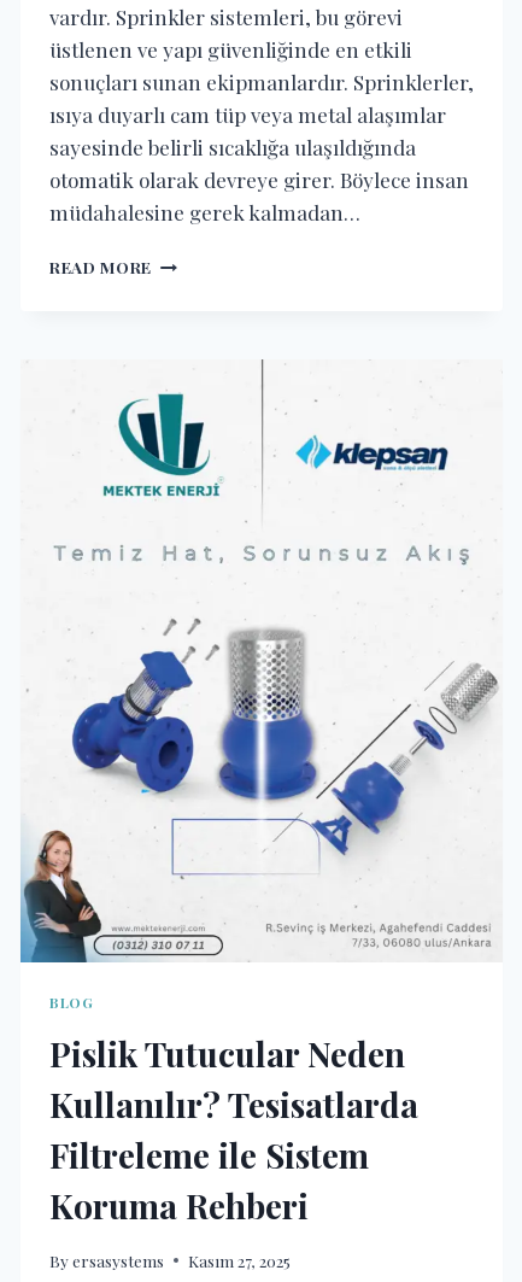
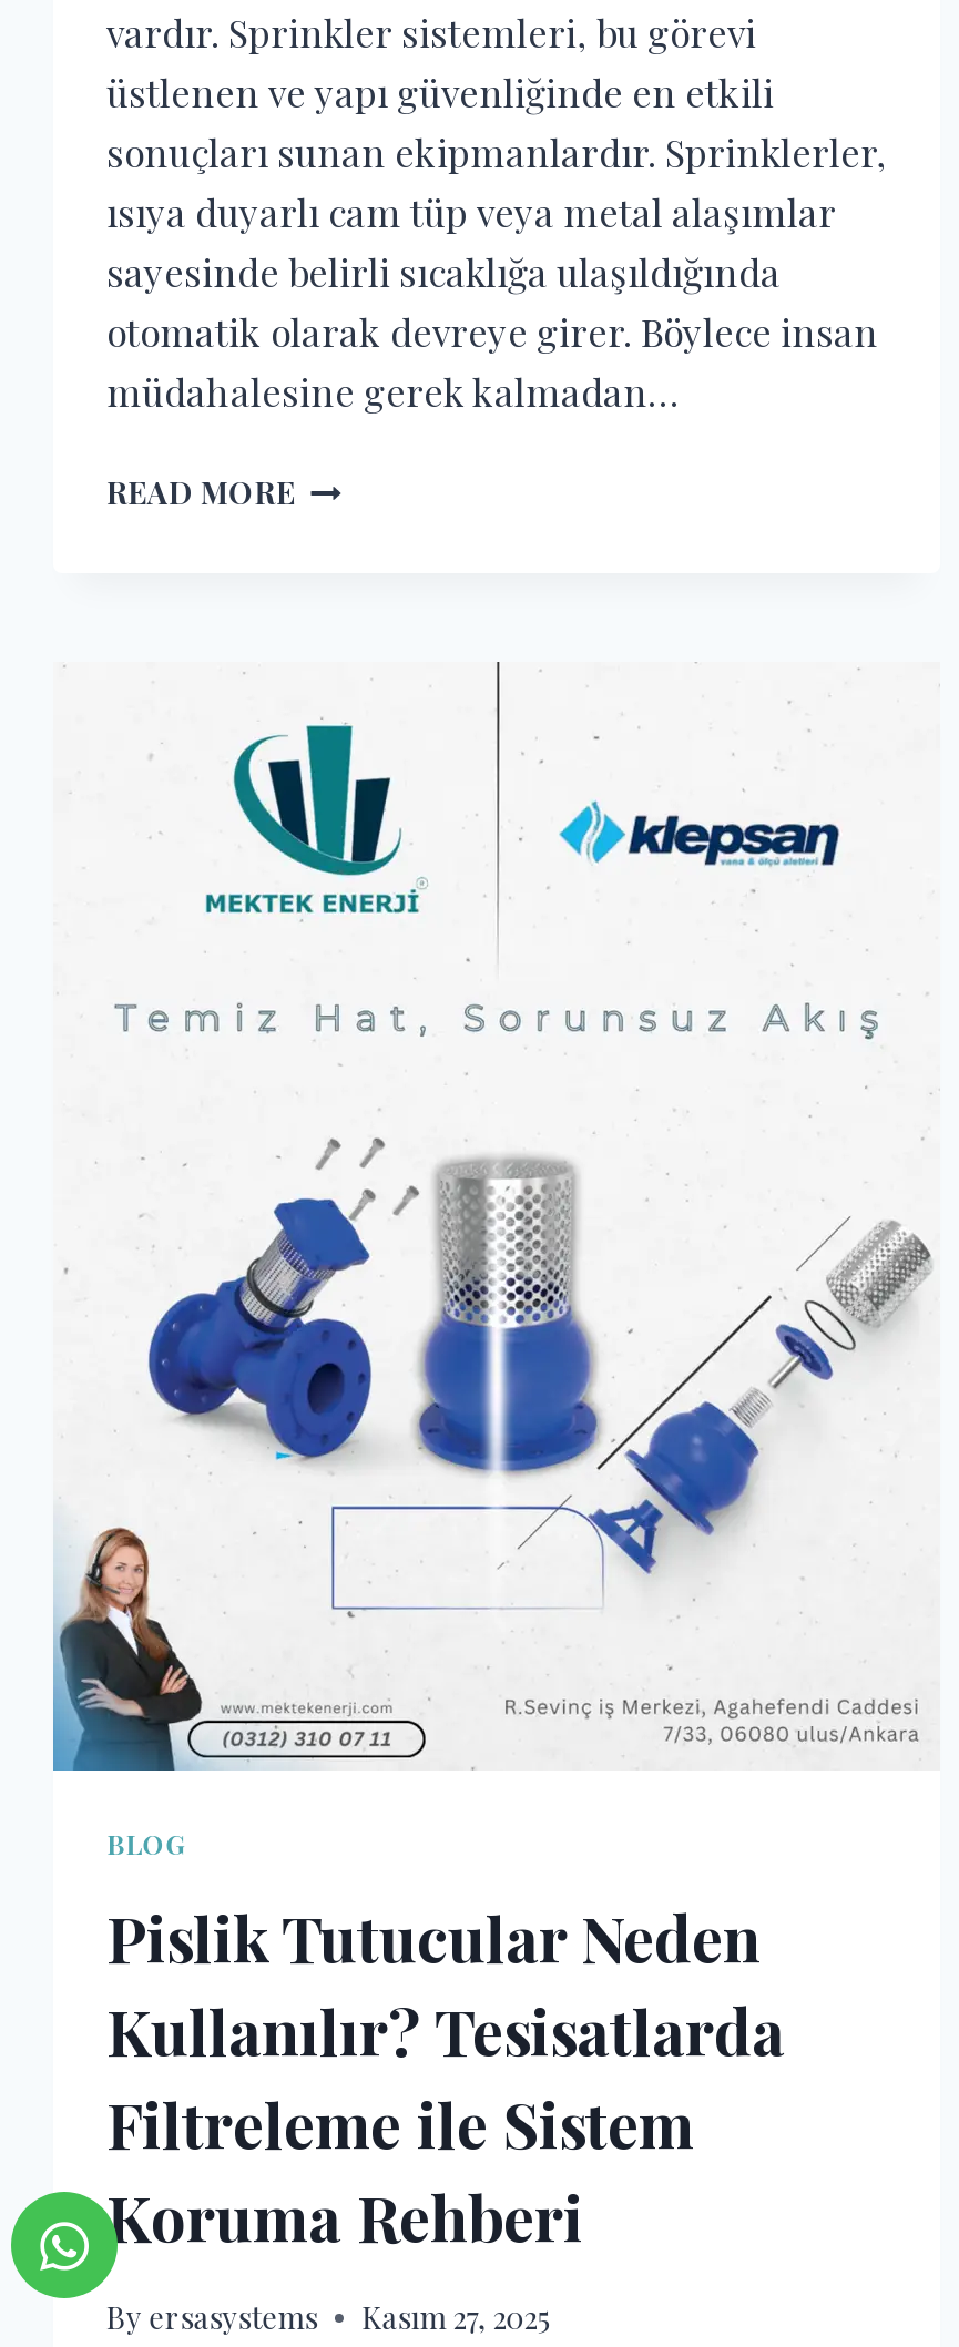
none -> [9,2188,115,2302] [image]

